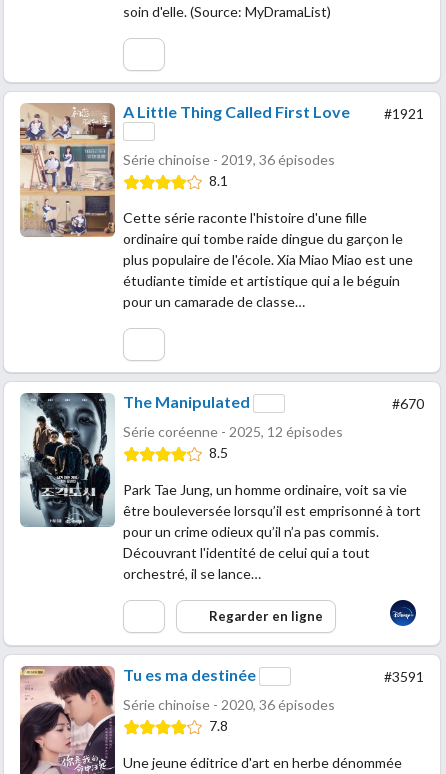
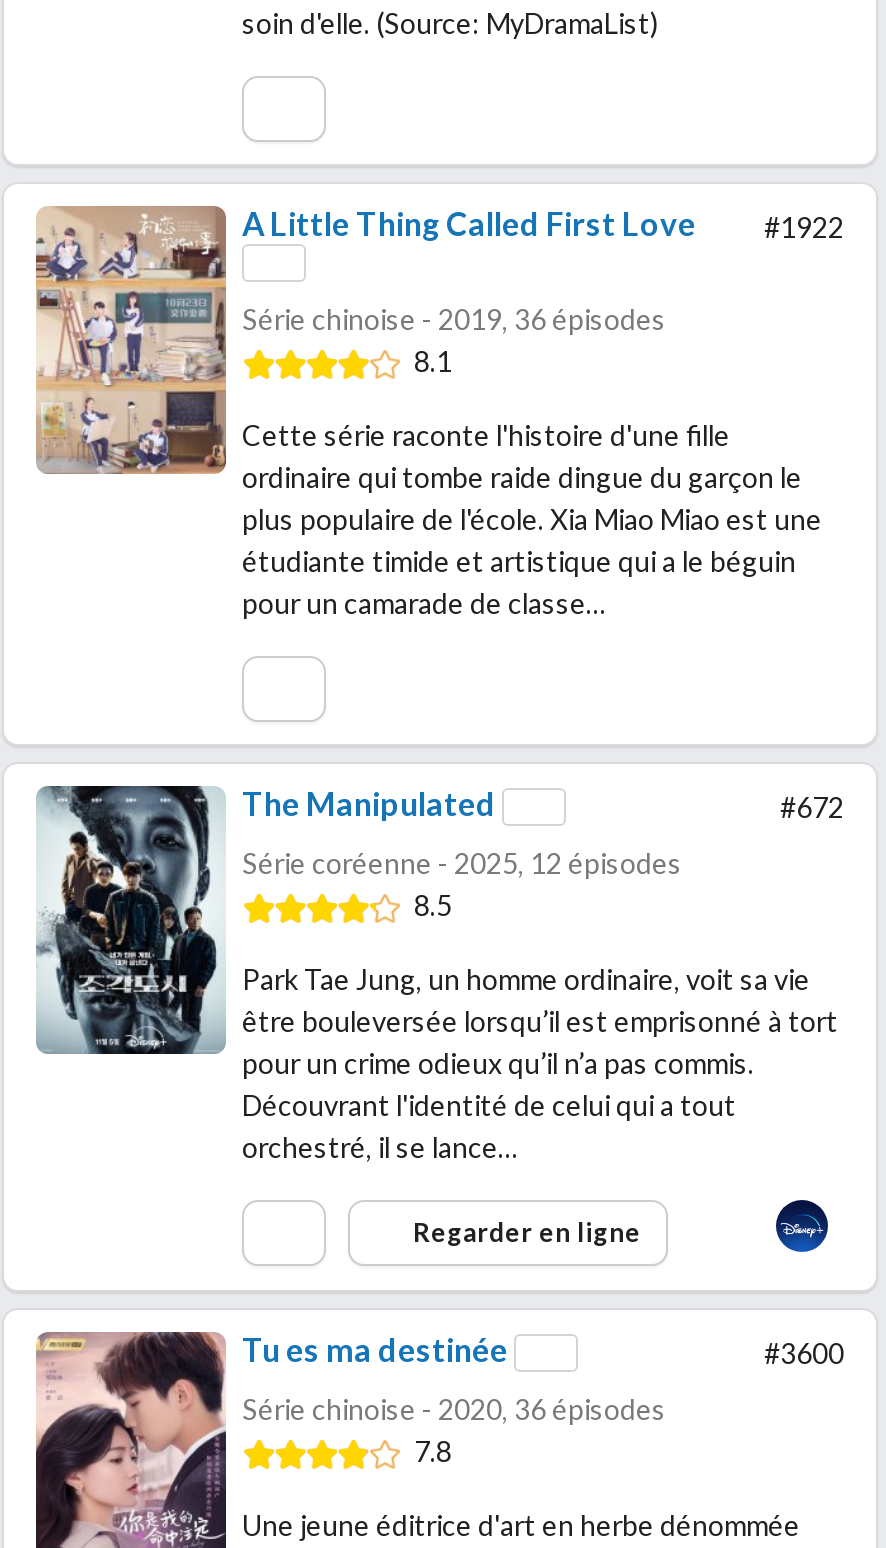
[123,102,424,122] A Little Thing Called First Love #1921 -> [242,205,844,245] A Little Thing Called First Love #1922
[392,395,424,412] #670 -> [780,790,844,824] #672
[384,668,424,685] #3591 -> [764,1336,844,1370] #3600

